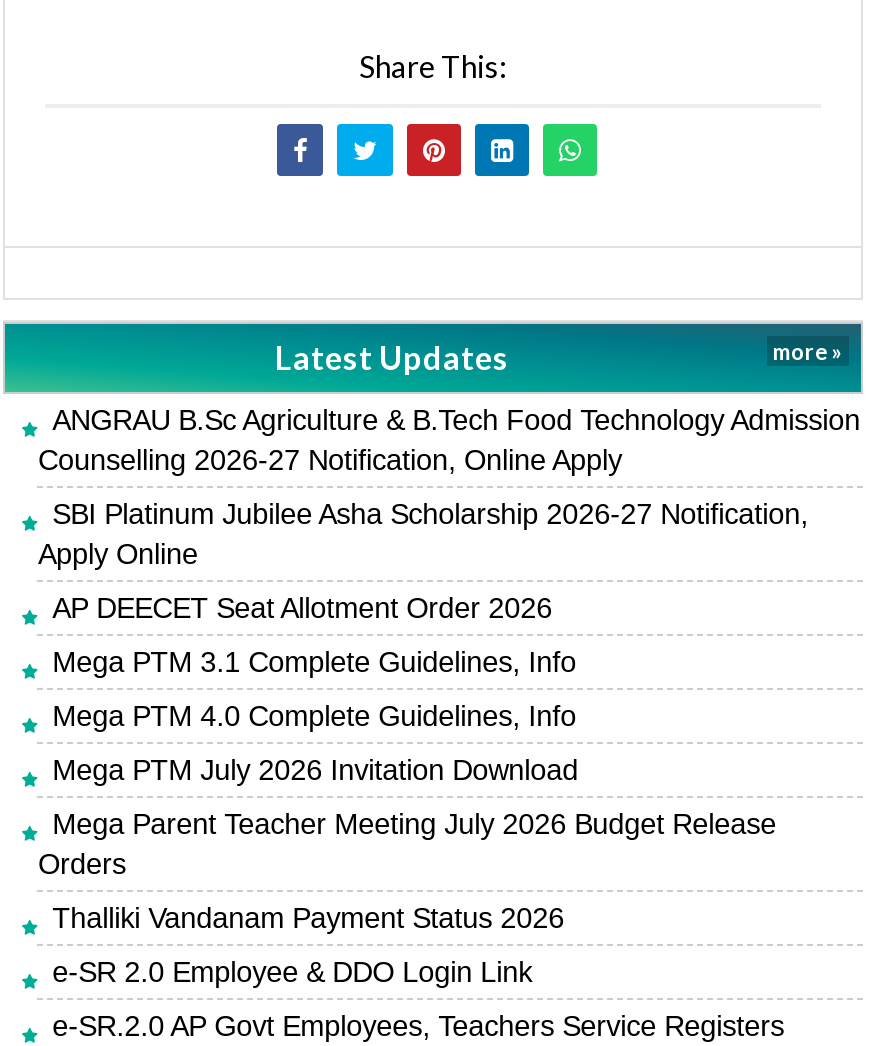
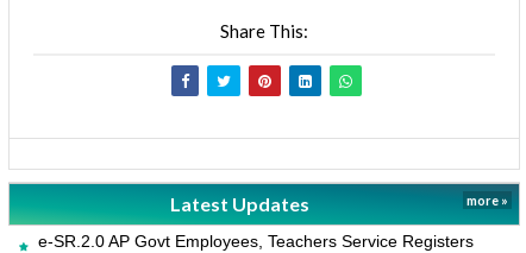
[38,404,860,988] ANGRAU B.Sc Agriculture & B.Tech Food Technology Admission | Counselling 2026-27 Notification, Online Apply | SBI Platinum Jubilee Asha Scholarship 2026-27 Notification, | Apply Online | AP DEECET Seat Allotment Order 2026 | Mega PTM 3.1 Complete Guidelines, Info | Mega PTM 4.0 Complete Guidelines, Info | Mega PTM July 2026 Invitation Download | Mega Parent Teacher Meeting July 2026 Budget Release | Orders | Thalliki Vandanam Payment Status 2026 | e-SR 2.0 Employee & DDO Login Link -> none

